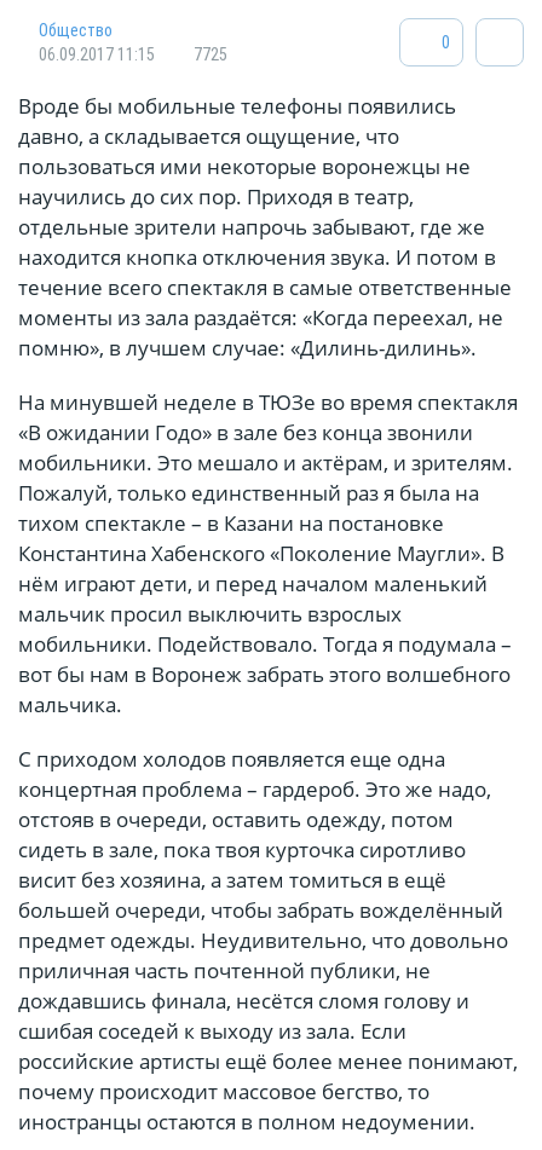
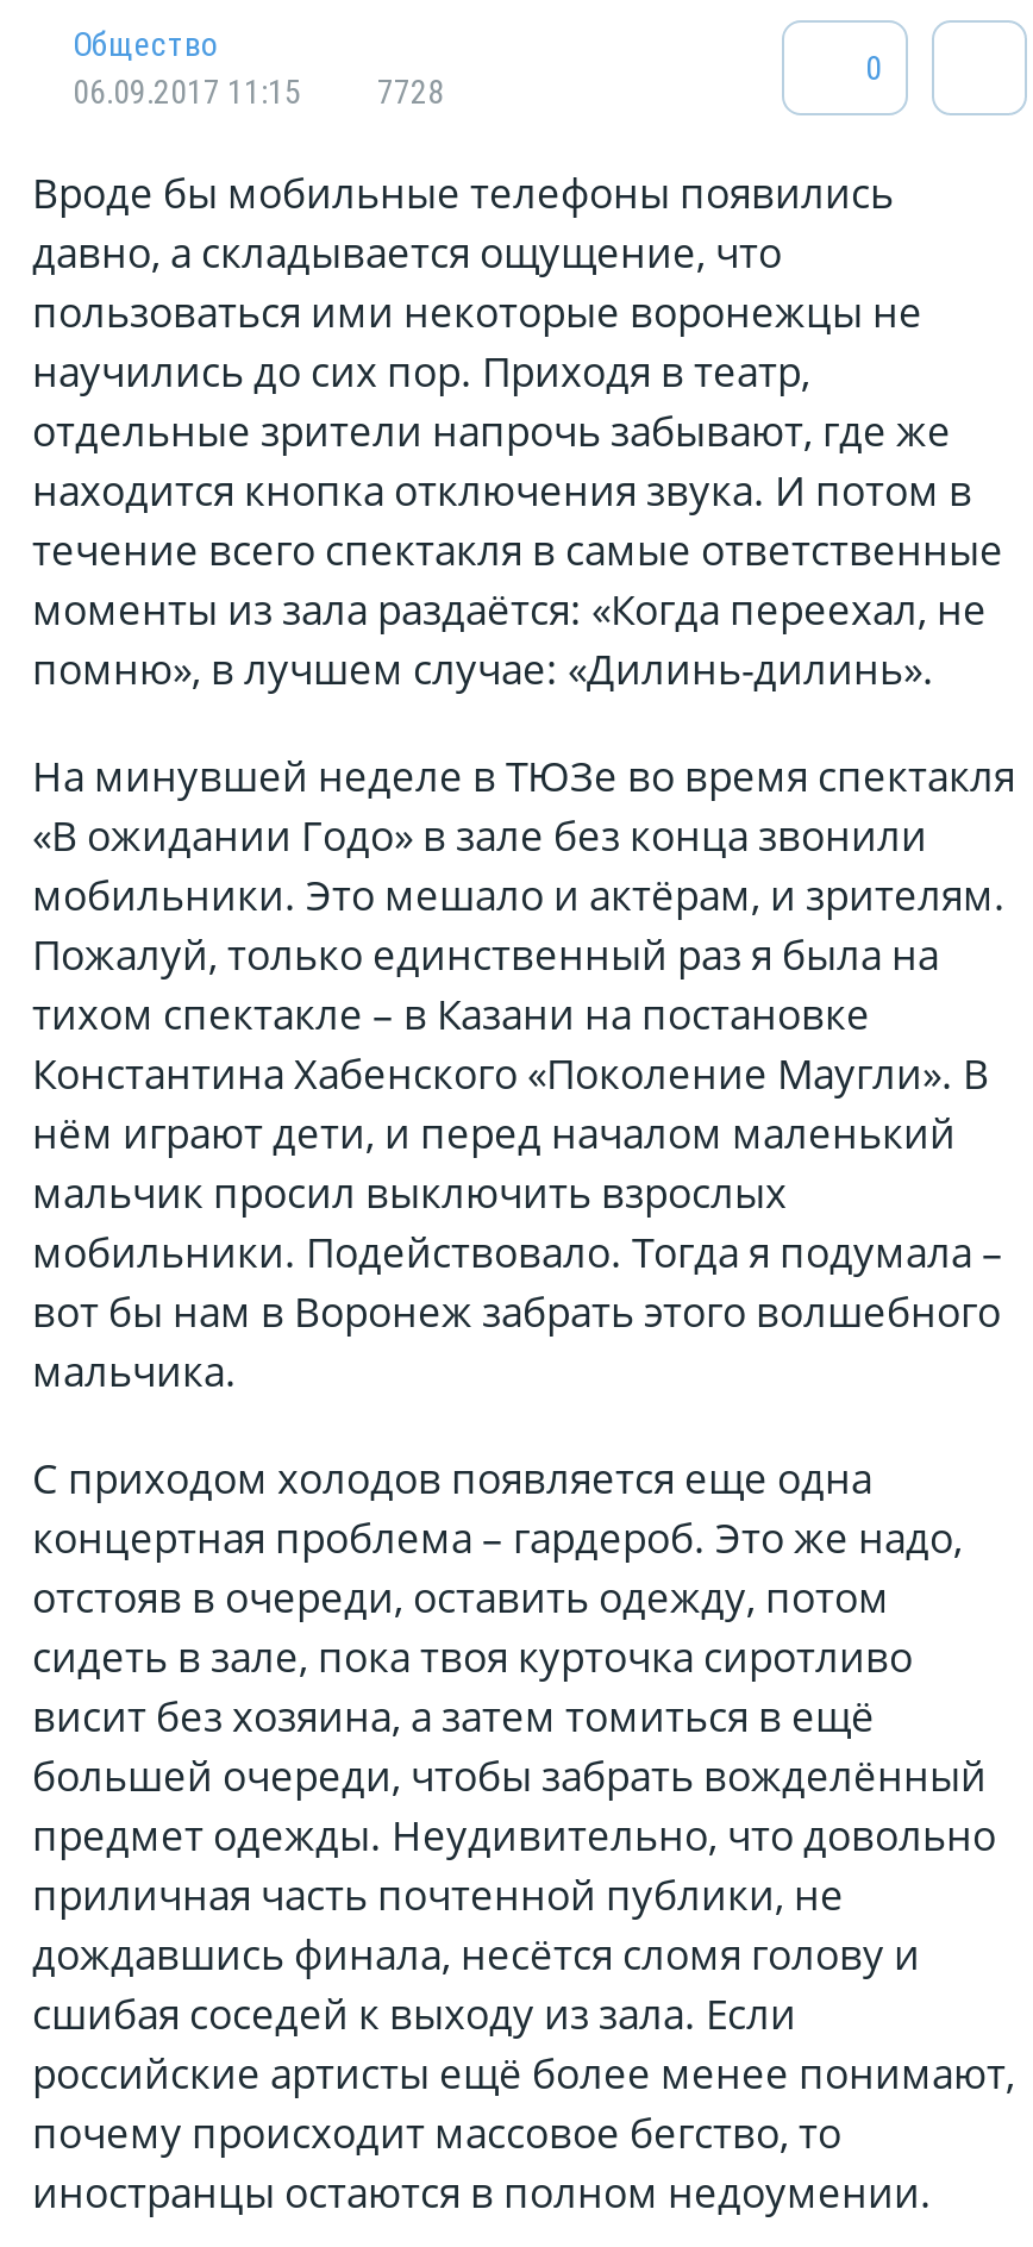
[39,45,227,65] 06.09.2017 11:15 7725 -> [73,74,444,112] 06.09.2017 11:15 7728

